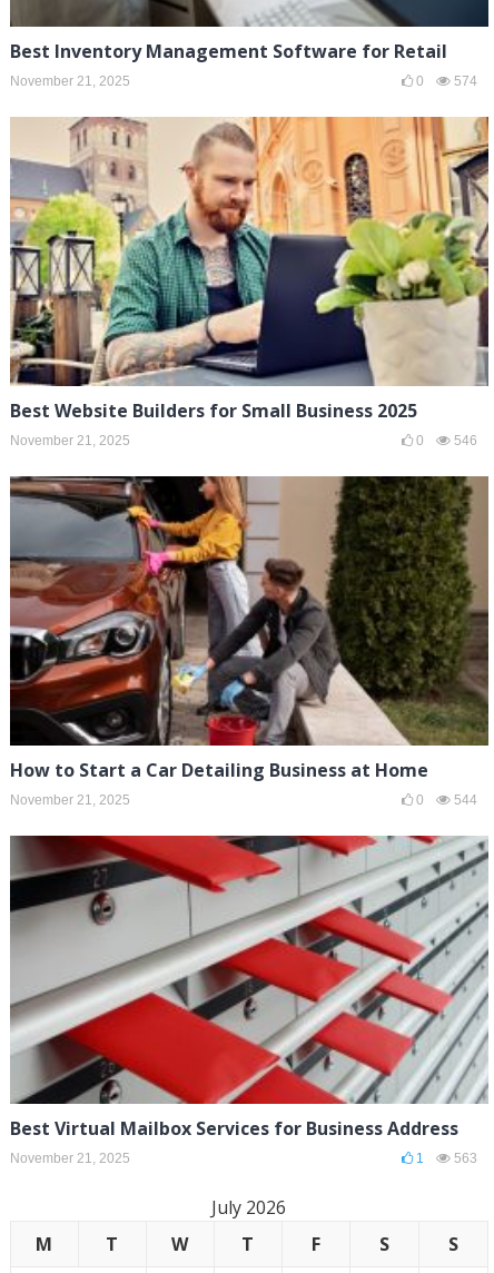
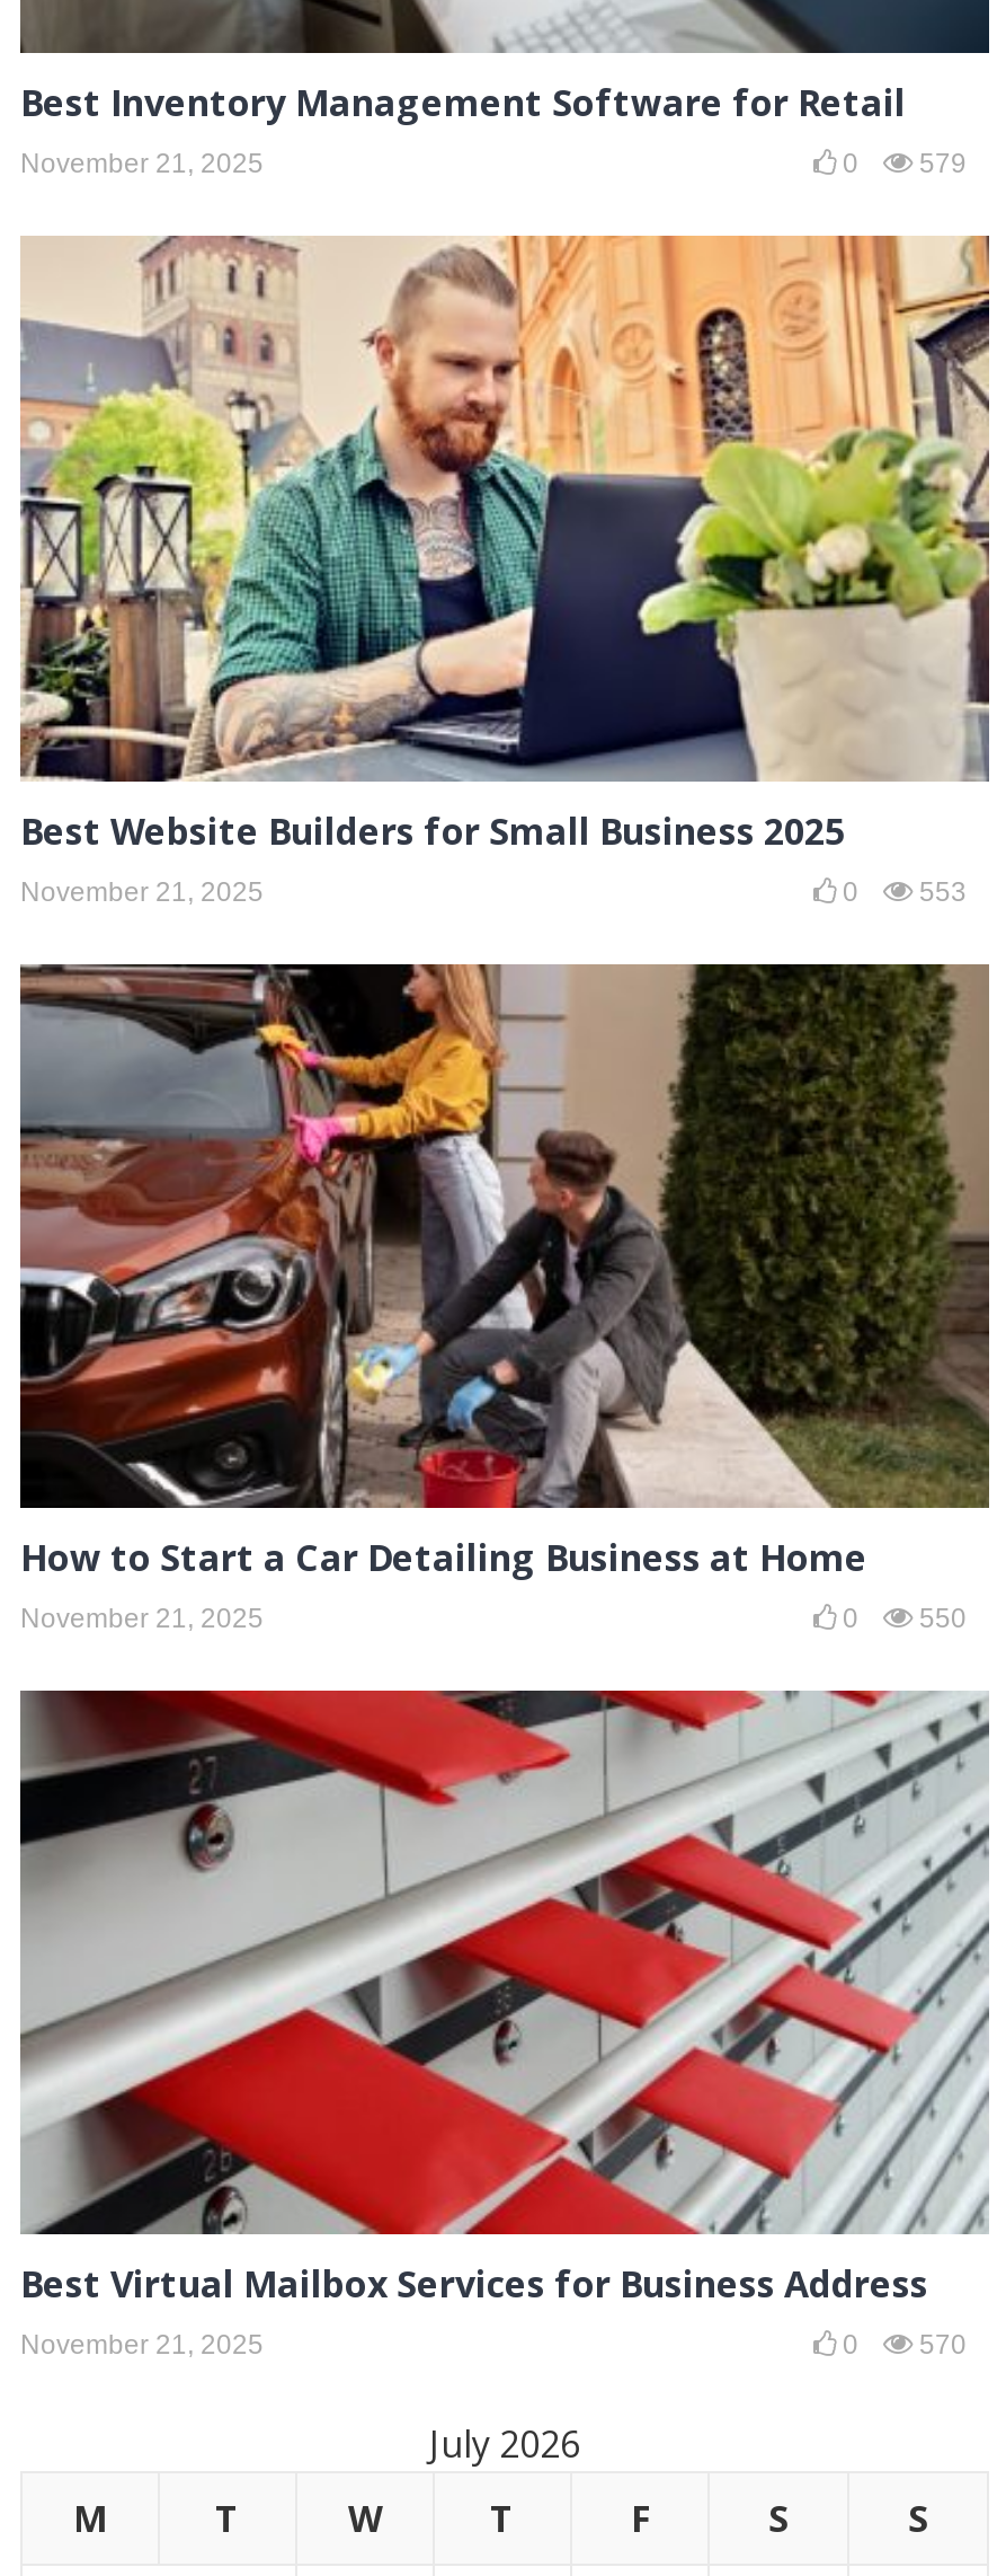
[416,73,477,89] 0 574 -> [843,148,967,180] 0 579
[416,432,477,448] 0 546 -> [843,875,967,907] 0 553
[416,792,477,807] 0 544 -> [843,1603,967,1634] 0 550
[416,1151,427,1167] 1 -> [843,2330,865,2361] 0
[454,1151,477,1167] 563 -> [919,2330,967,2361] 570

